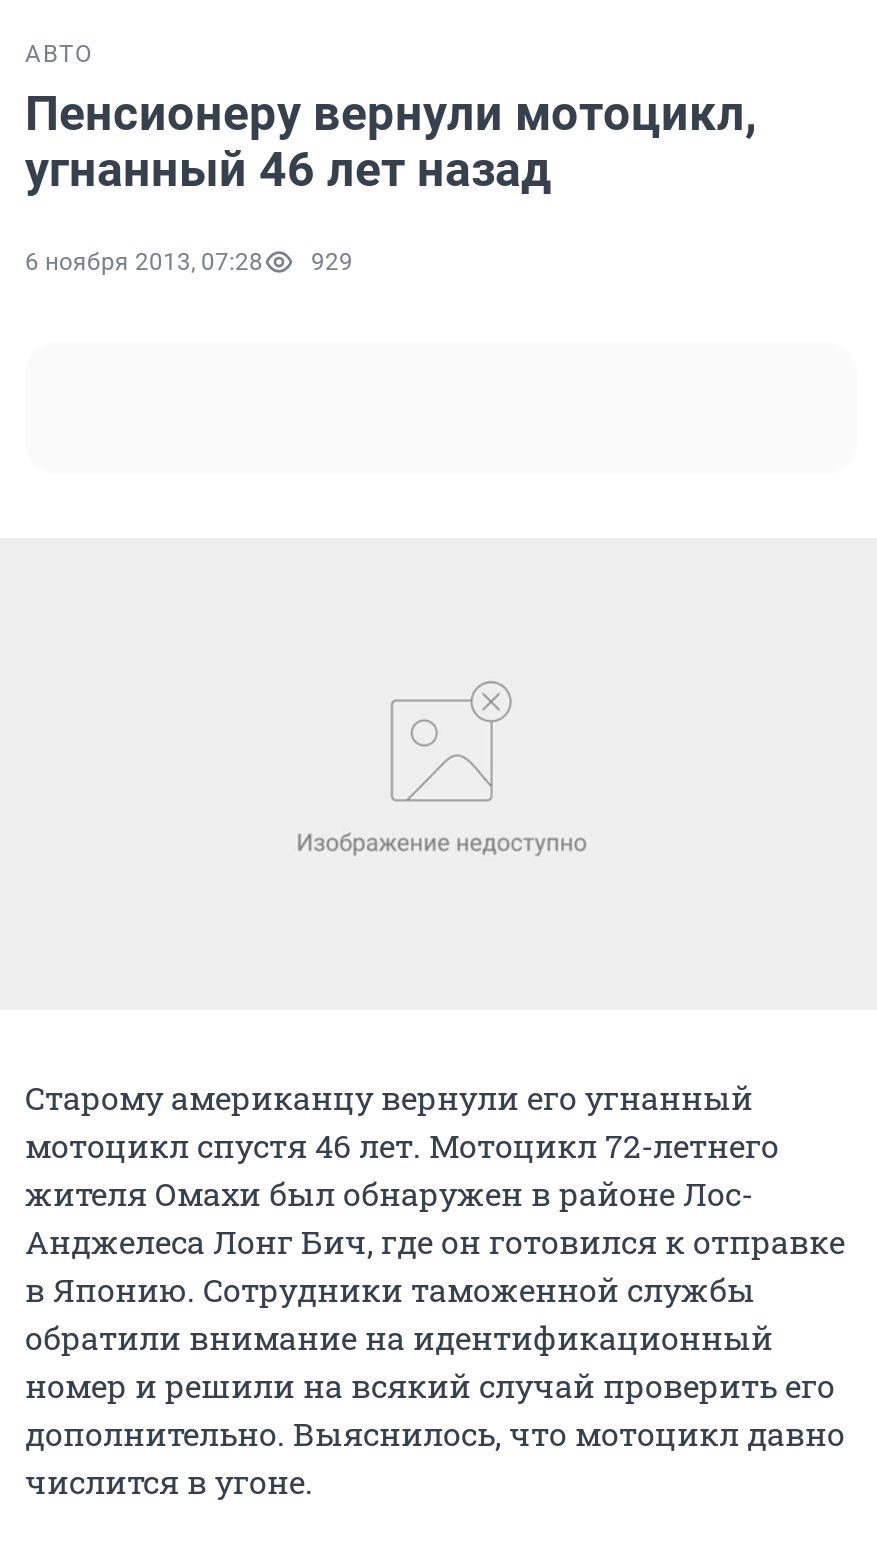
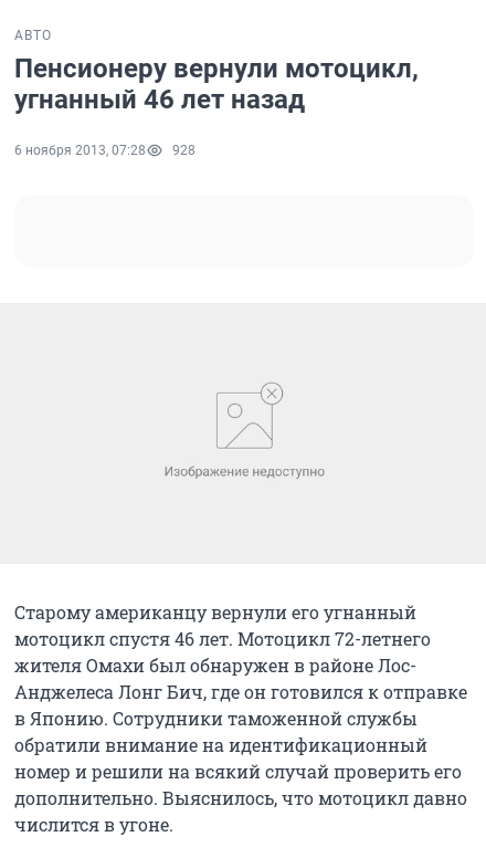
[25,248,353,276] 6 ноября 2013, 07:28 929 -> [14,143,196,158] 6 ноября 2013, 07:28 928

